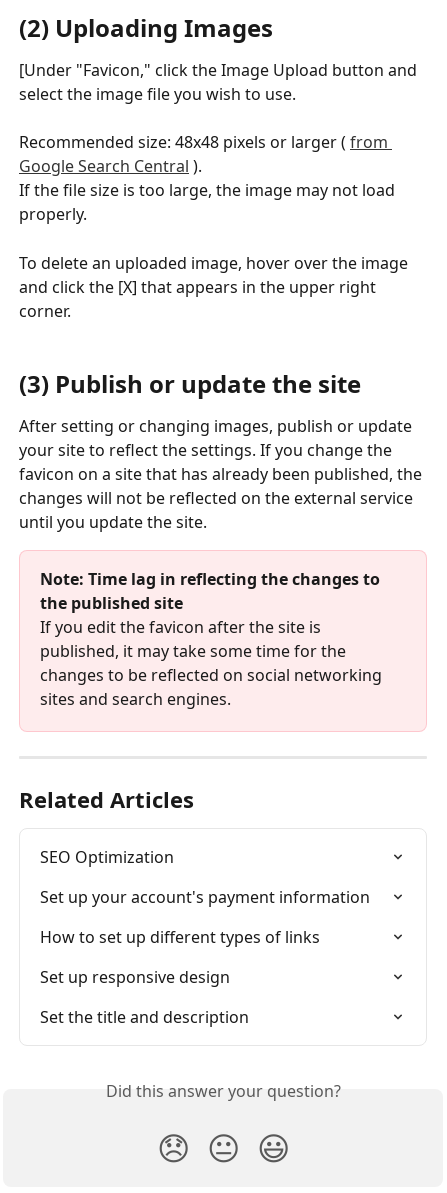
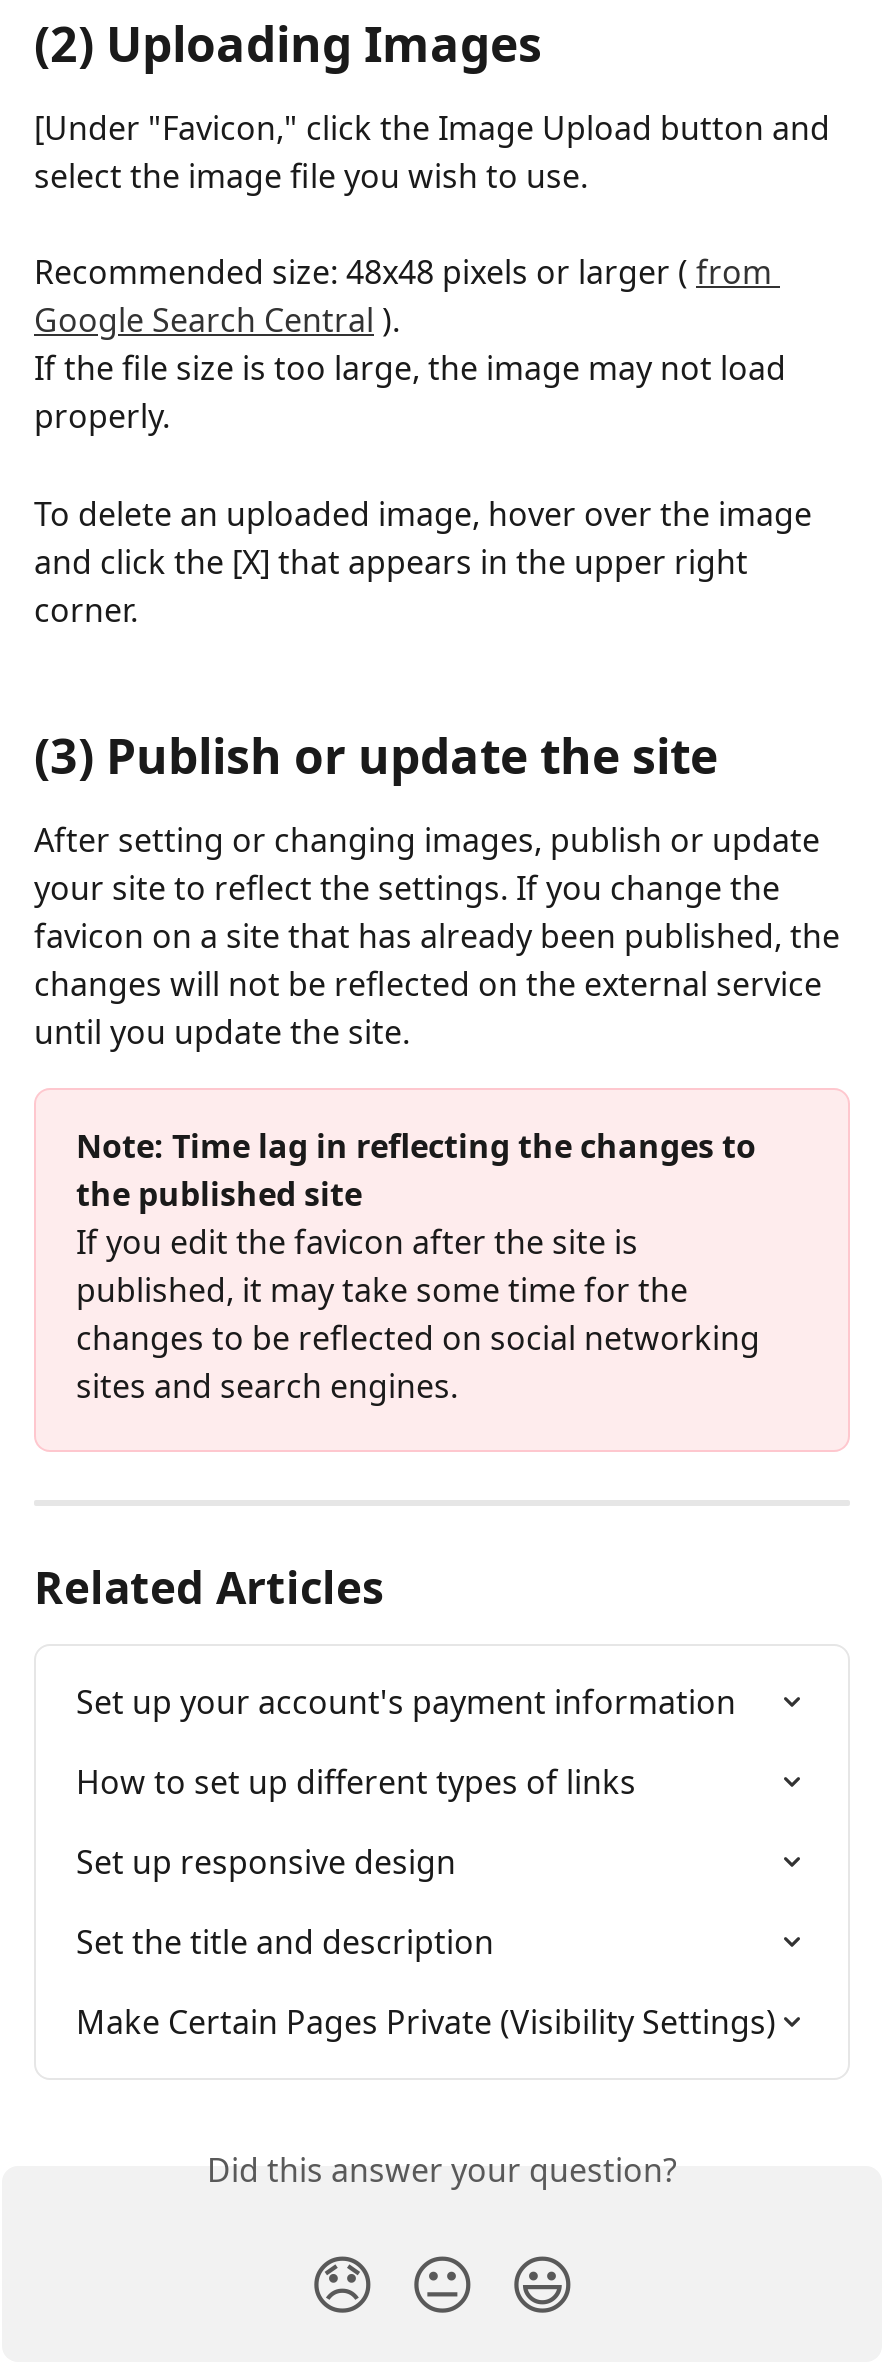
[40,846,174,868] SEO Optimization -> none
moved [40,886,370,1028] -> [76,1680,736,1964]: Set up your account's payment information | How to set up different types of links | Set up responsive design | Set the title and description
none -> [76,2000,776,2044] Make Certain Pages Private (Visibility Settings)

